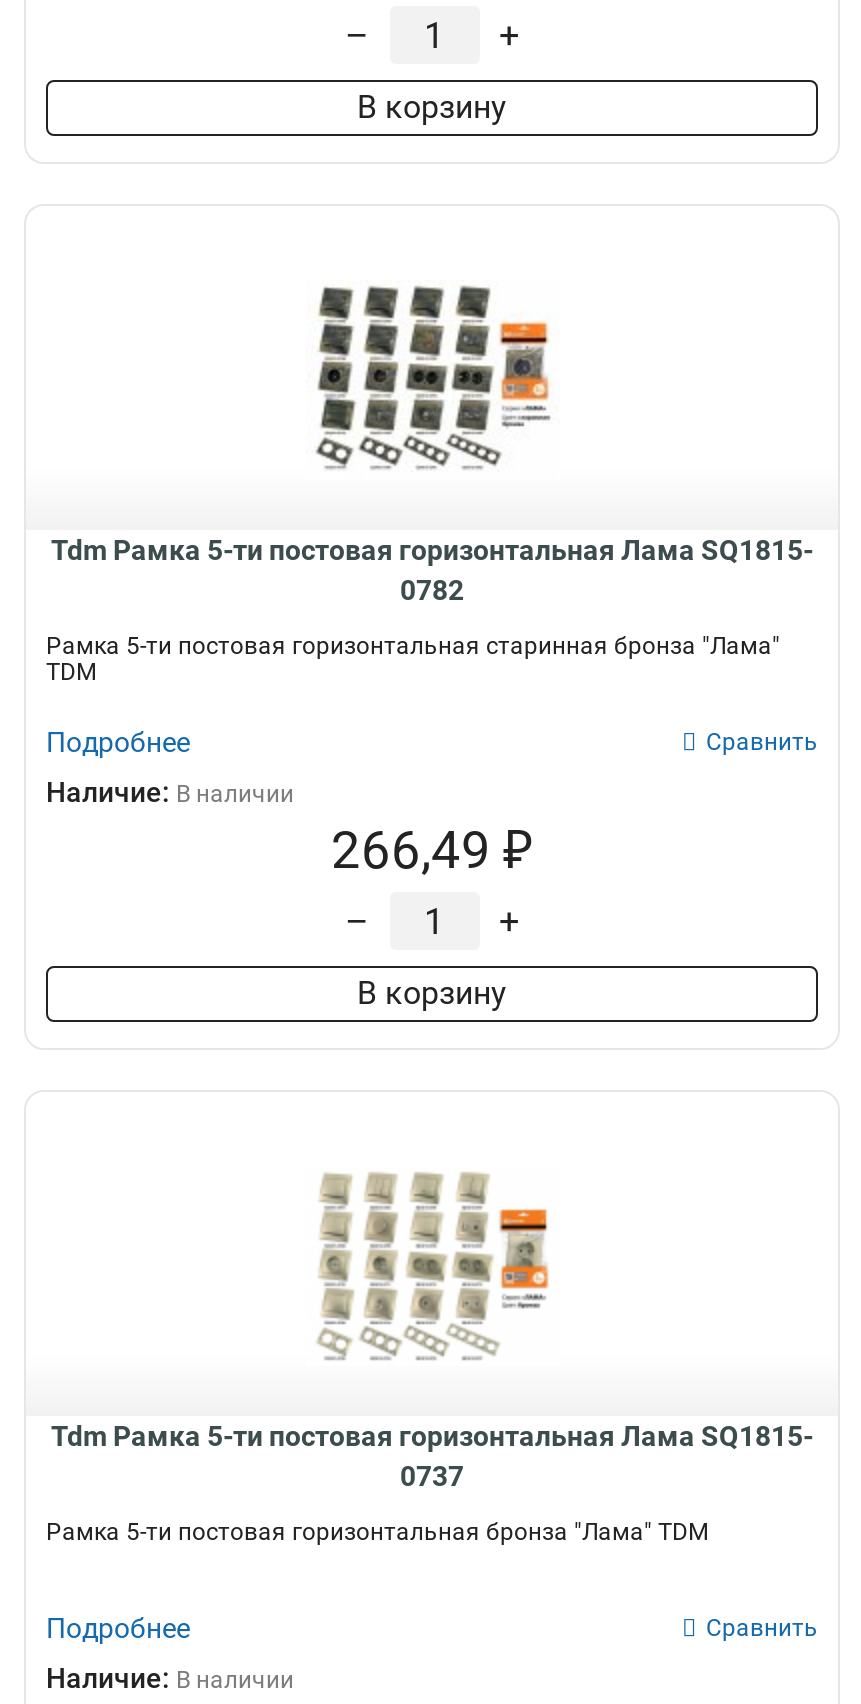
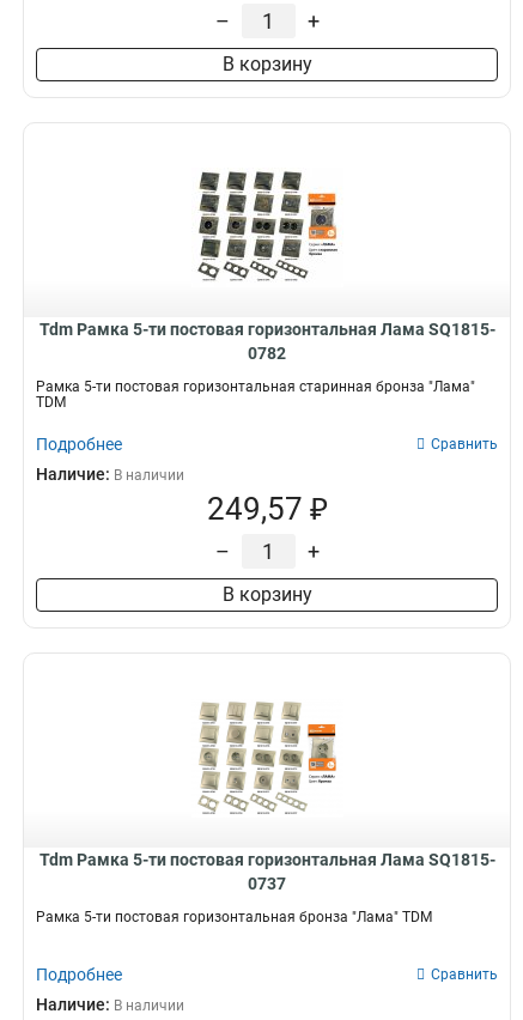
[331,820,533,880] 266,49 ₽ -> [206,491,327,527] 249,57 ₽

